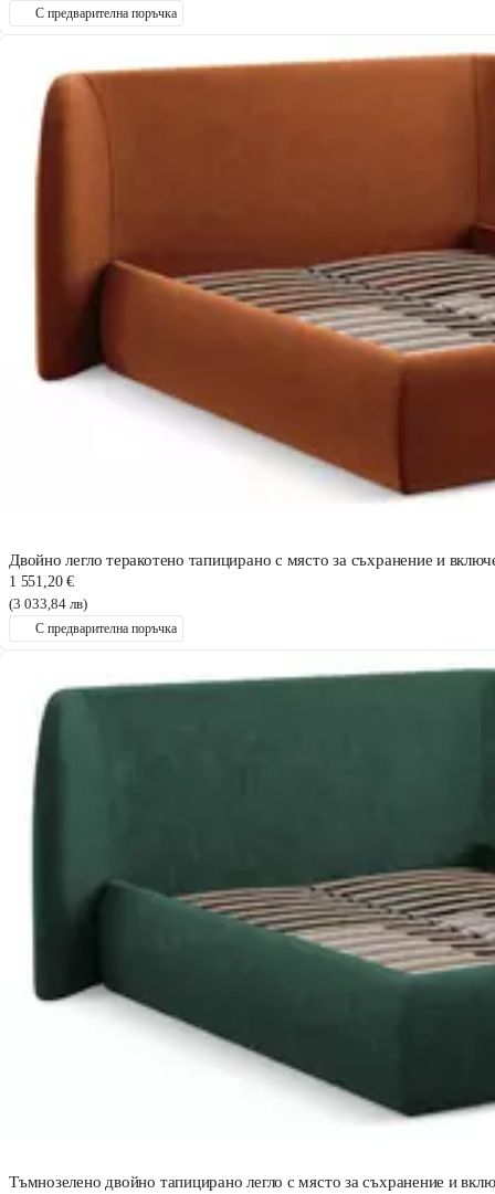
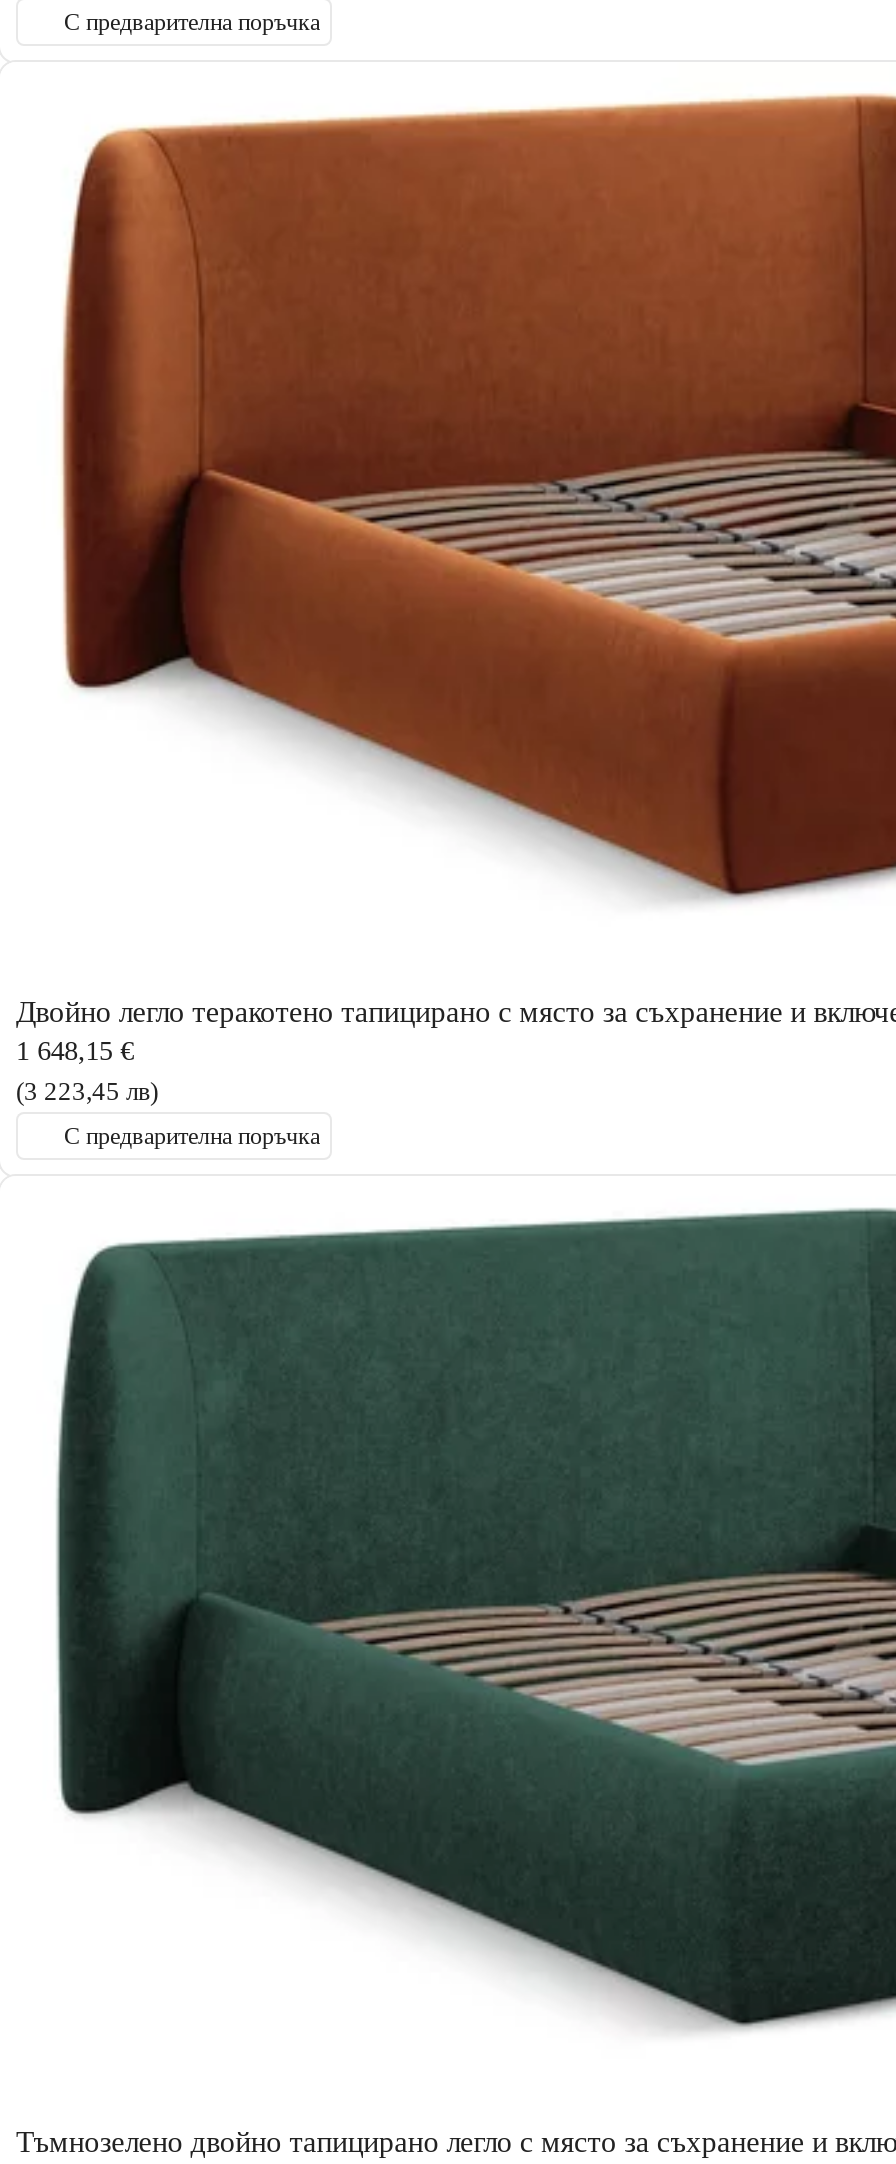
[9,573,74,589] 1 551,20 € -> [16,1037,134,1067] 1 648,15 €
[9,595,87,612] (3 033,84 лв) -> [16,1077,158,1107] (3 223,45 лв)

